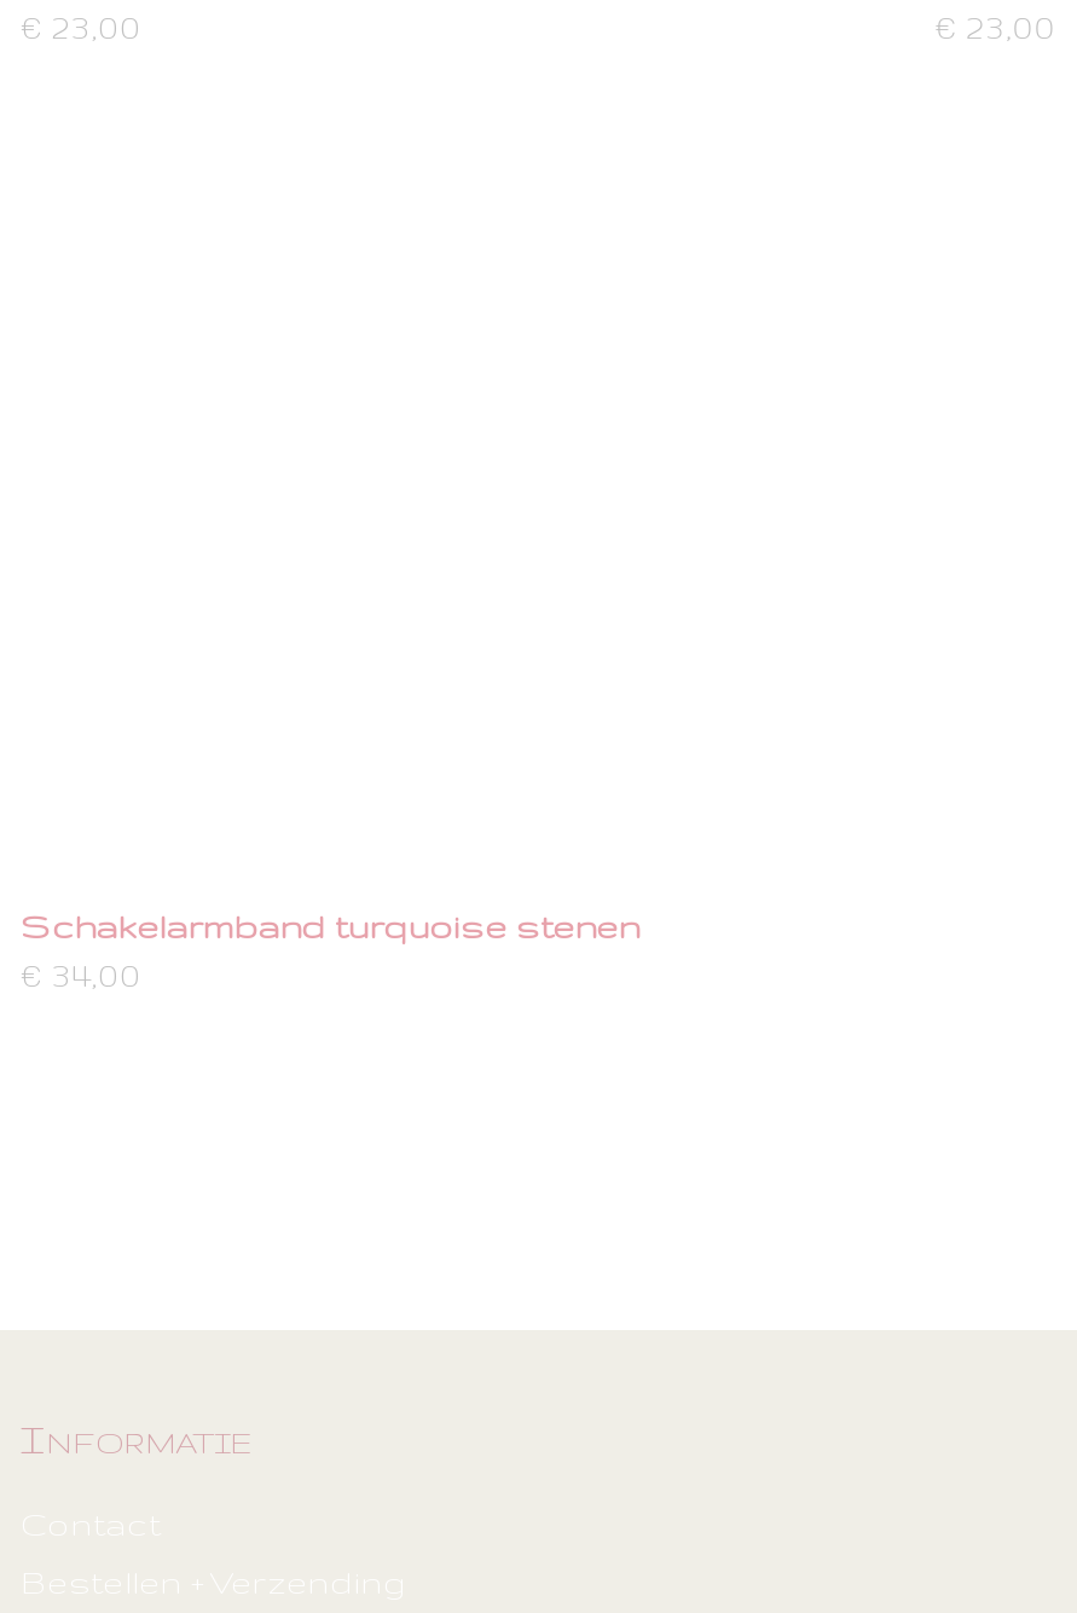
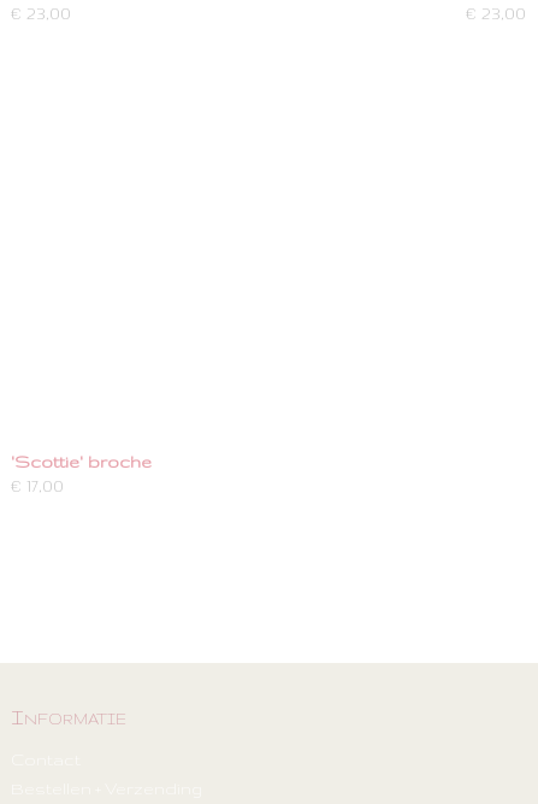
[21,907,639,994] Schakelarmband turquoise stenen | € 34,00 -> [11,452,152,495] 'Scottie' broche | € 17,00

